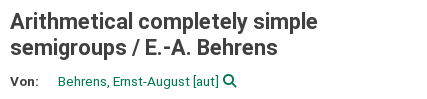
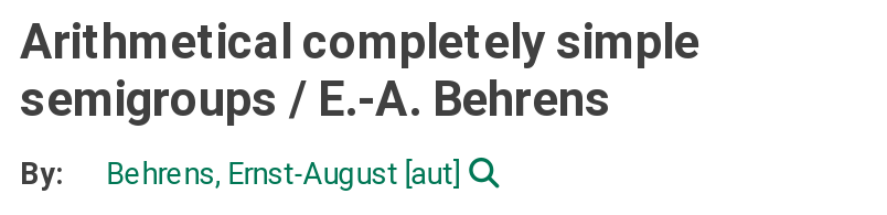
[10,73,39,89] Von: -> [20,155,64,190] By:

